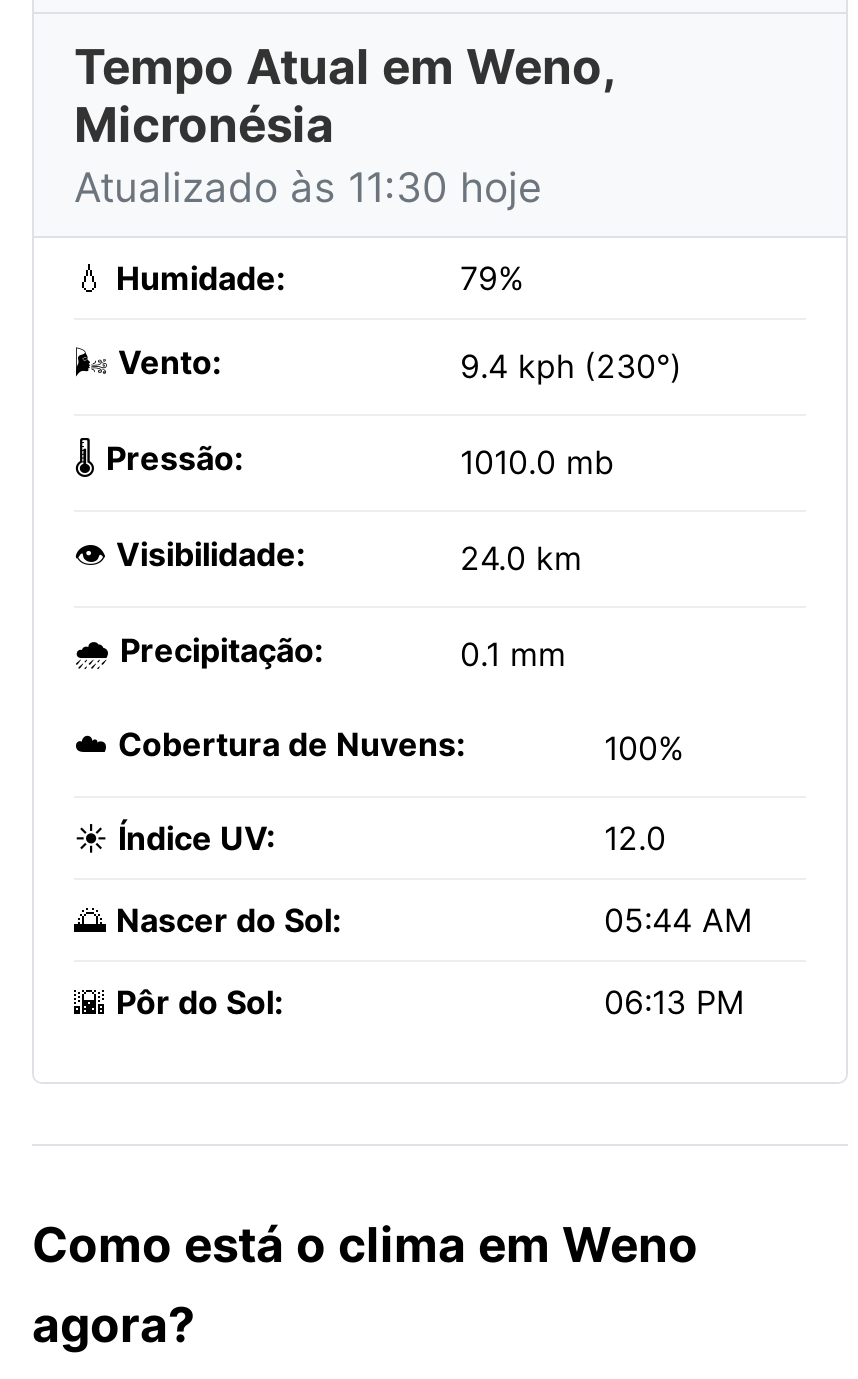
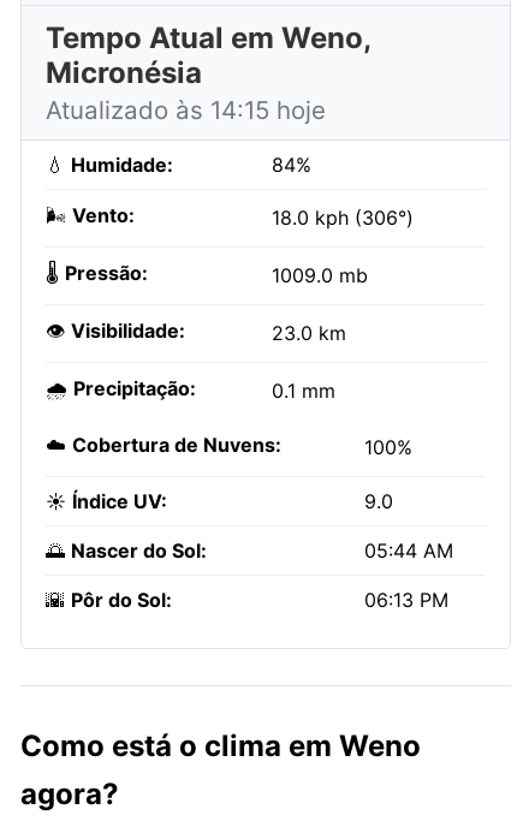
[74,162,542,212] Atualizado às 11:30 hoje -> [46,95,326,125] Atualizado às 14:15 hoje
[460,258,524,298] 79% -> [272,153,311,177] 84%
[460,346,682,386] 9.4 kph (230°) -> [272,206,414,230] 18.0 kph (306°)
[460,442,614,482] 1010.0 mb -> [272,263,368,287] 1009.0 mb
[460,538,582,578] 24.0 km -> [272,321,346,345] 23.0 km
[604,818,666,858] 12.0 -> [364,489,393,513] 9.0

